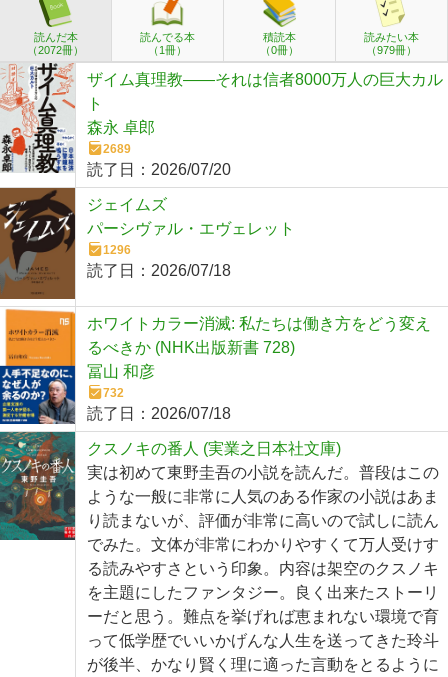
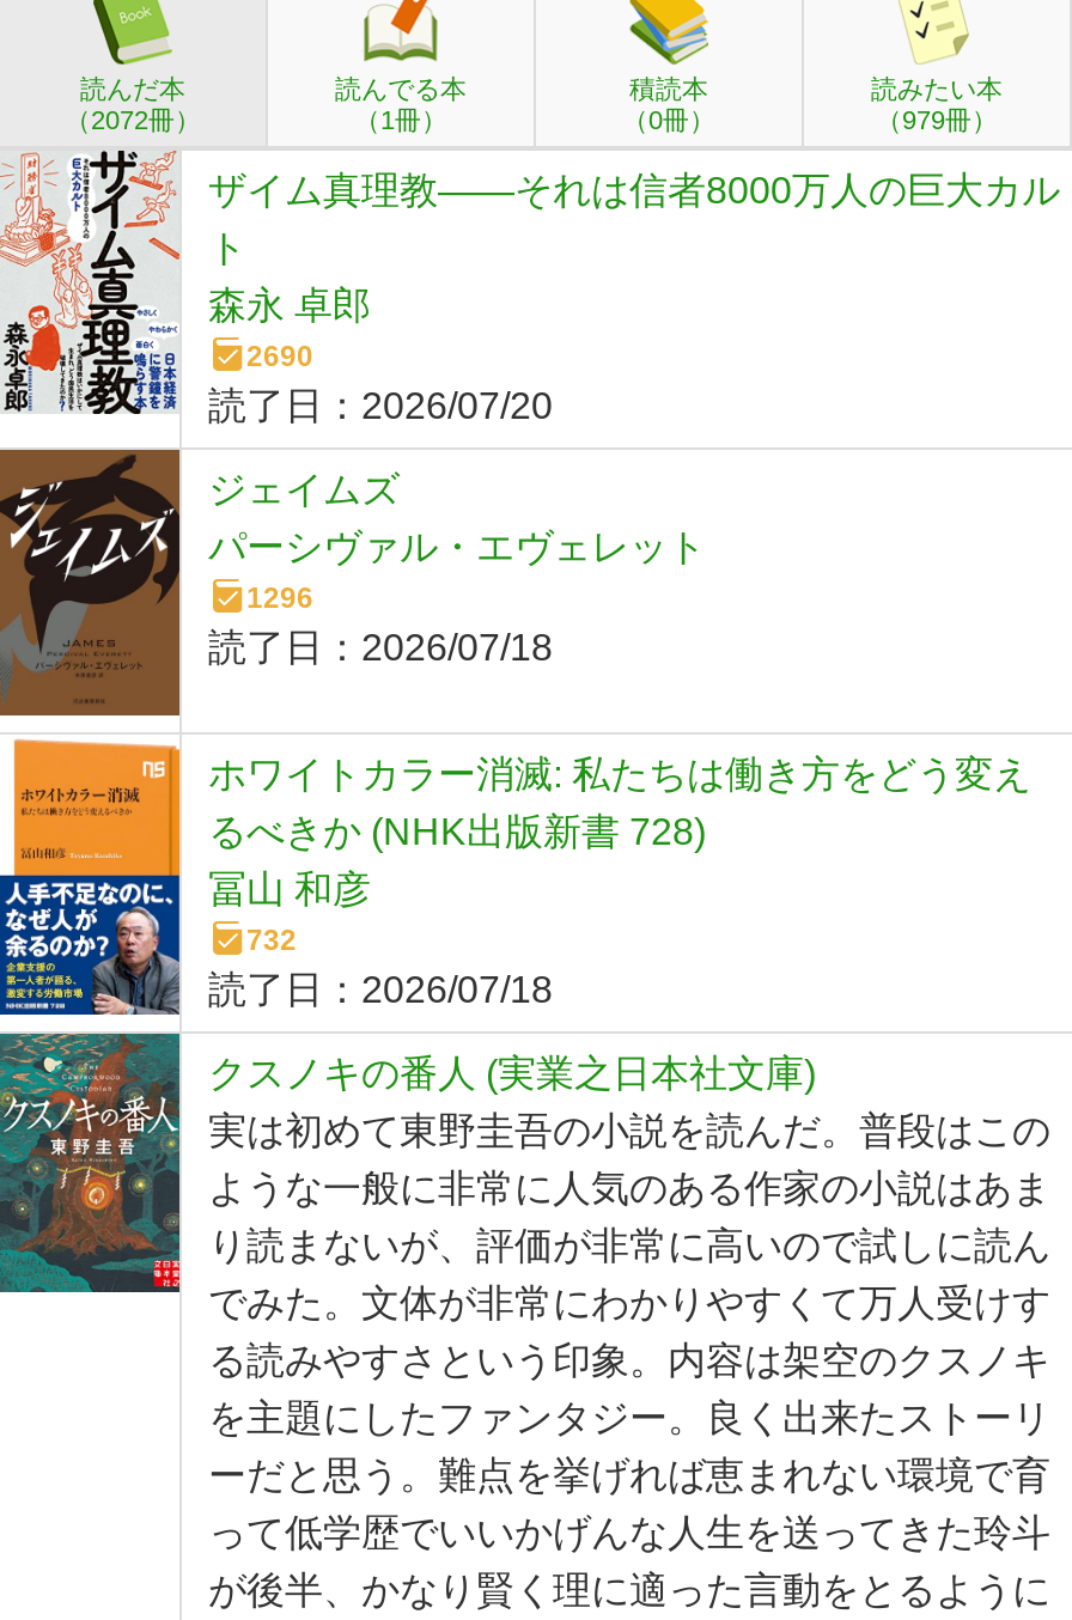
[103,142,131,156] 2689 -> [246,340,313,373] 2690

